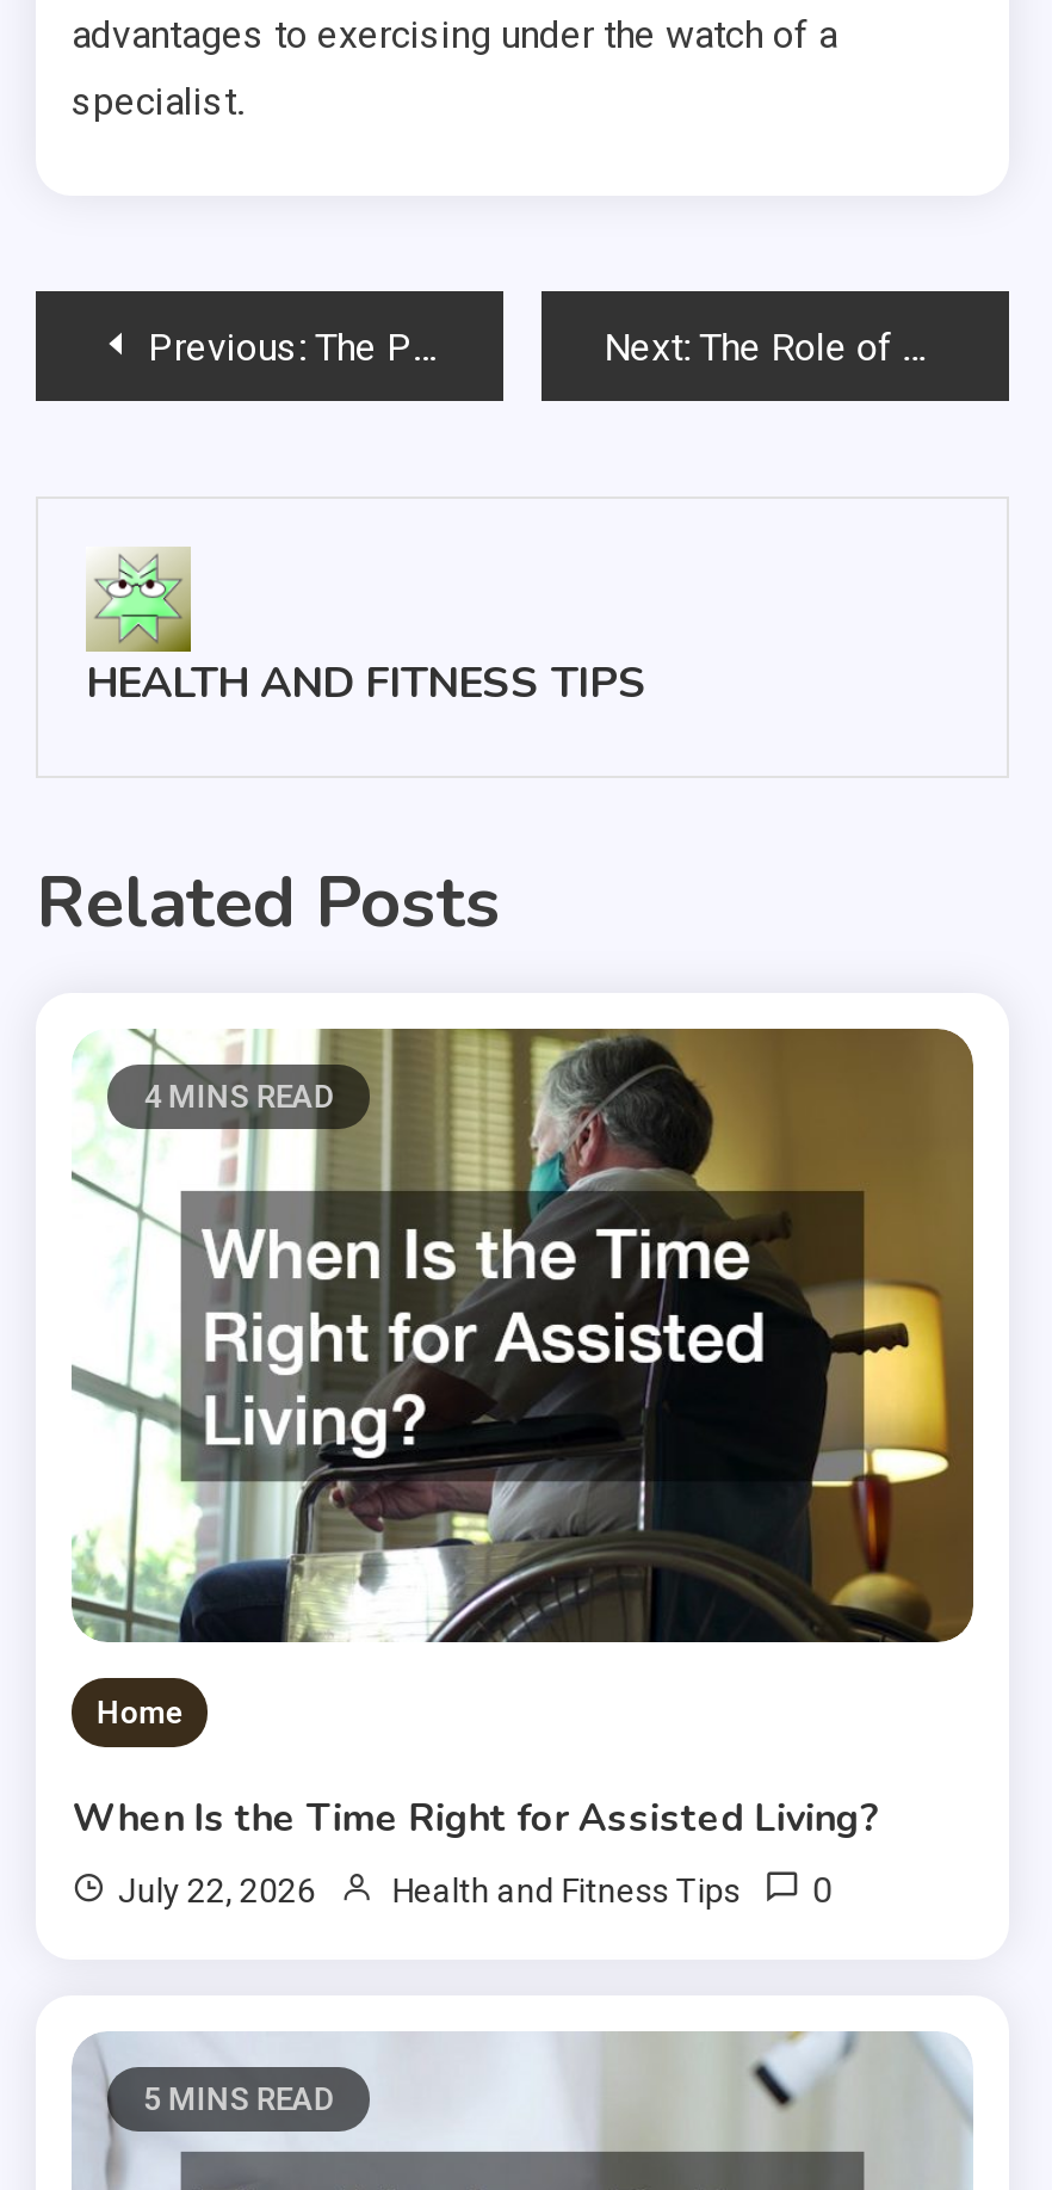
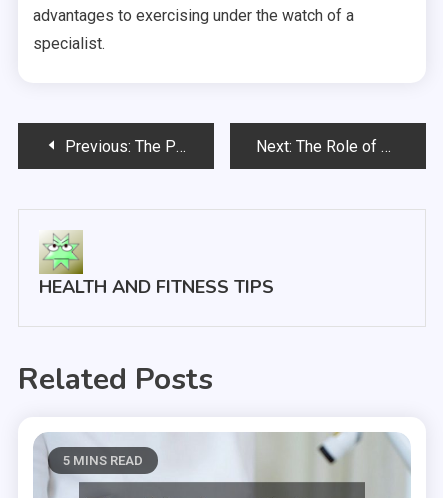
[69,1026,976,1649] [image] | 4 MINS READ -> none
[73,1695,879,1912] Home | When Is the Time Right for Assisted Living? | July 22, 2026 | Health and Fitness Tips | 0 -> none

